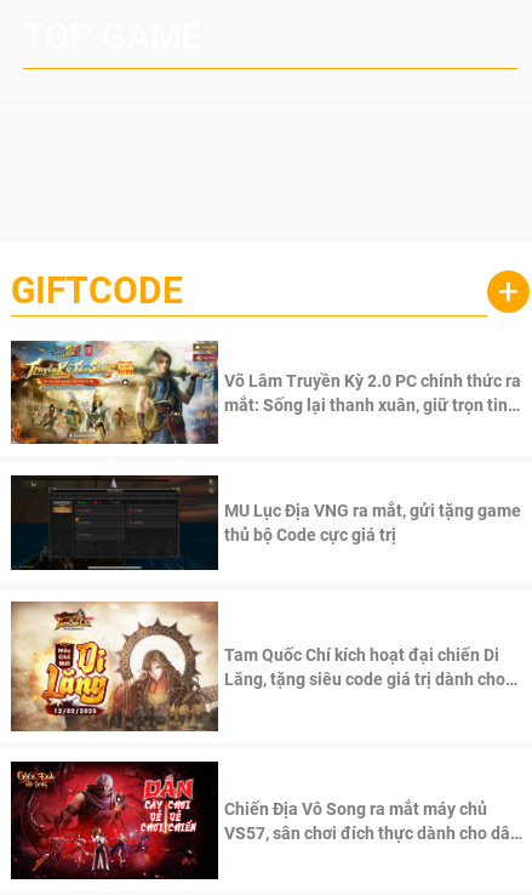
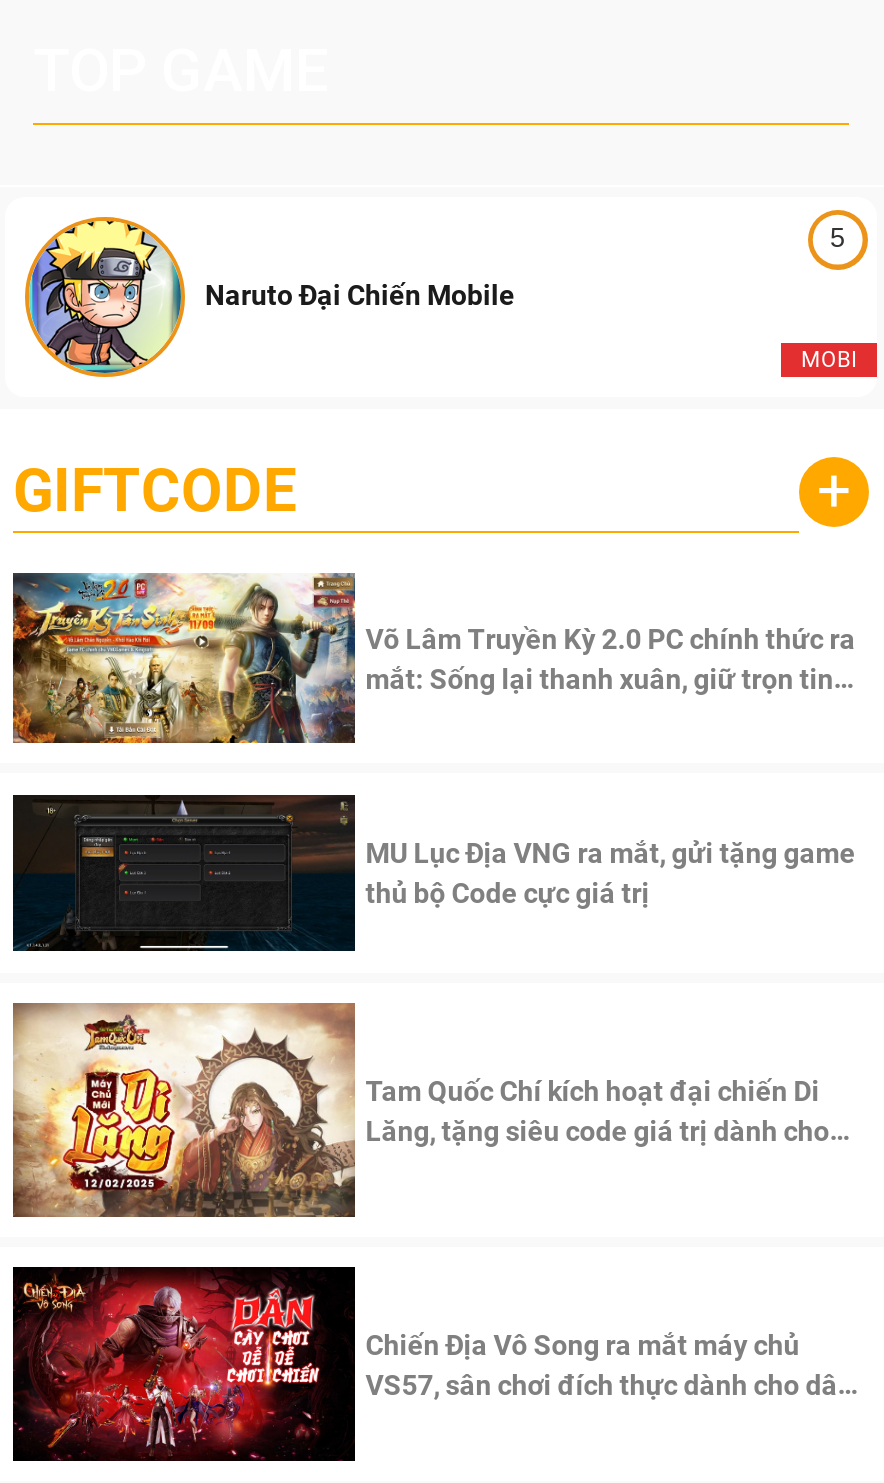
none -> [23,215,515,379] [image] | Naruto Đại Chiến Mobile
none -> [801,347,857,373] MOBI
none -> [830,222,845,253] 5

